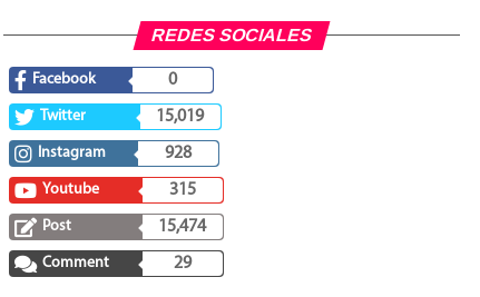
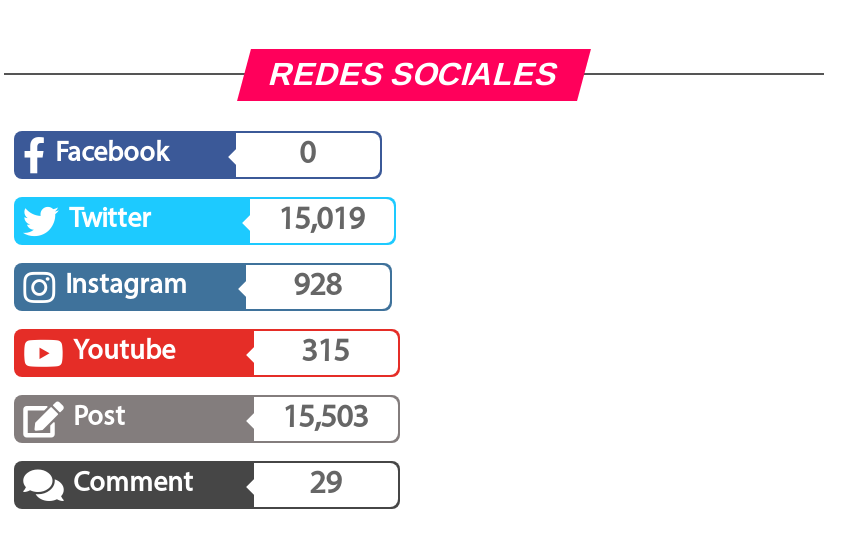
[158,218,206,236] 15,474 -> [282,403,368,435] 15,503

